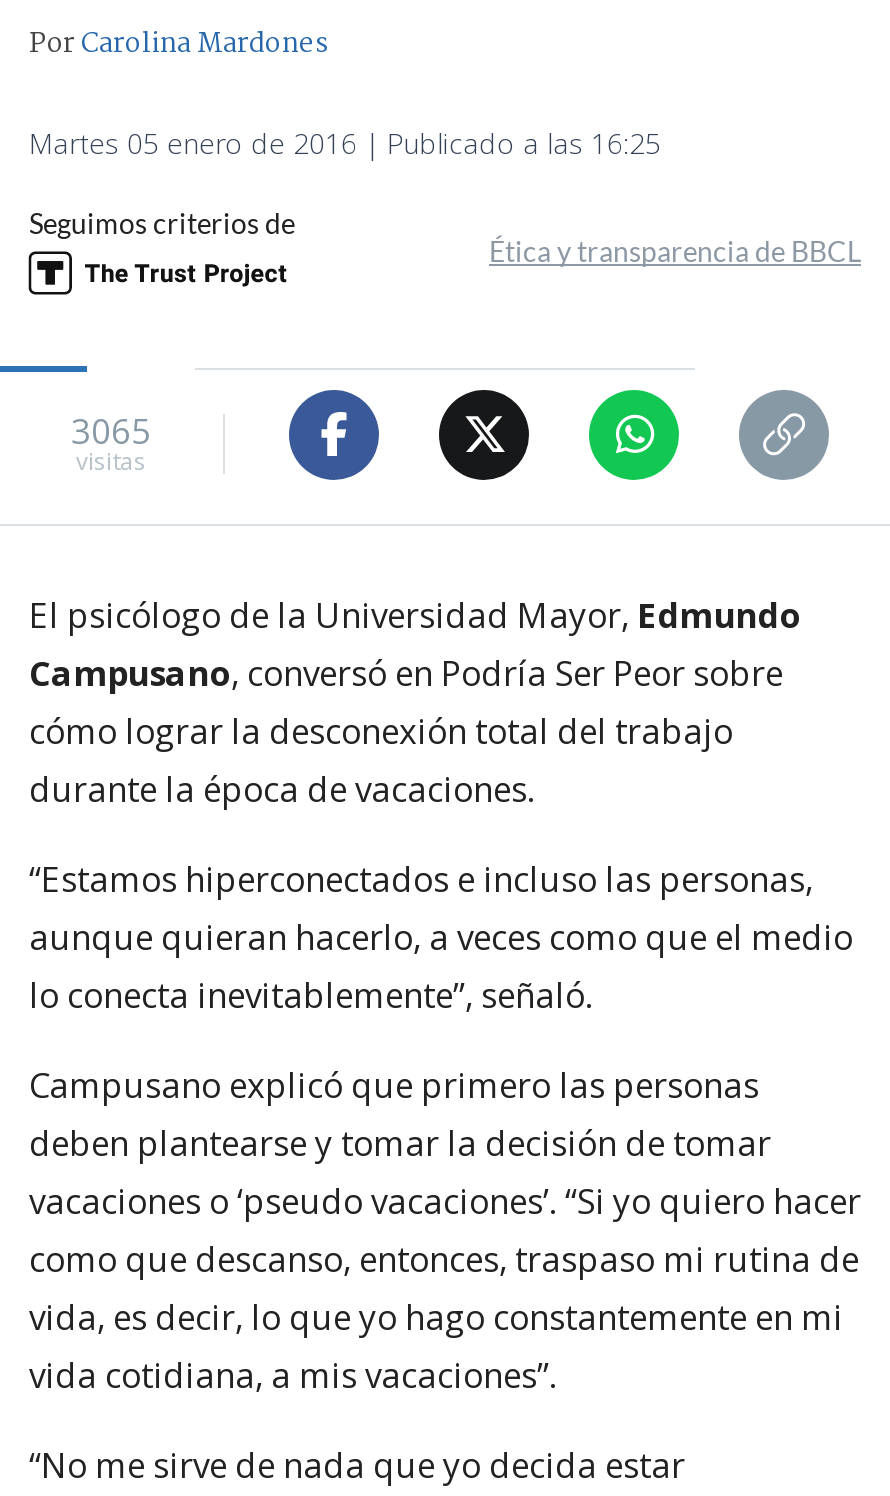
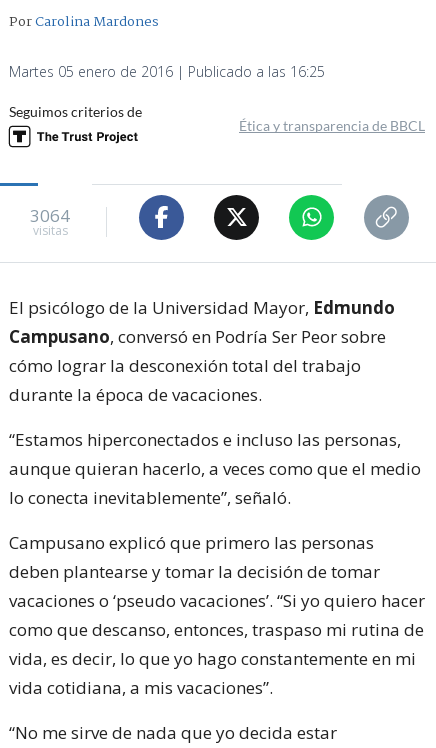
[71,409,151,455] 3065 -> [30,204,70,227] 3064

